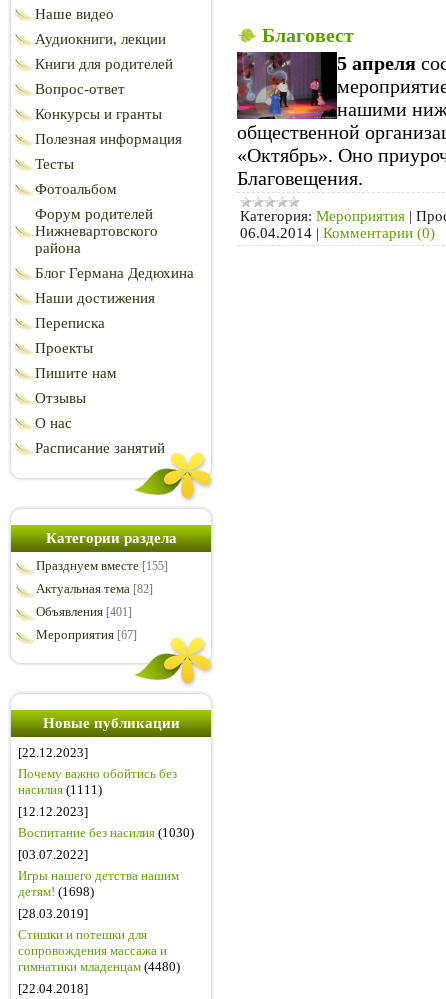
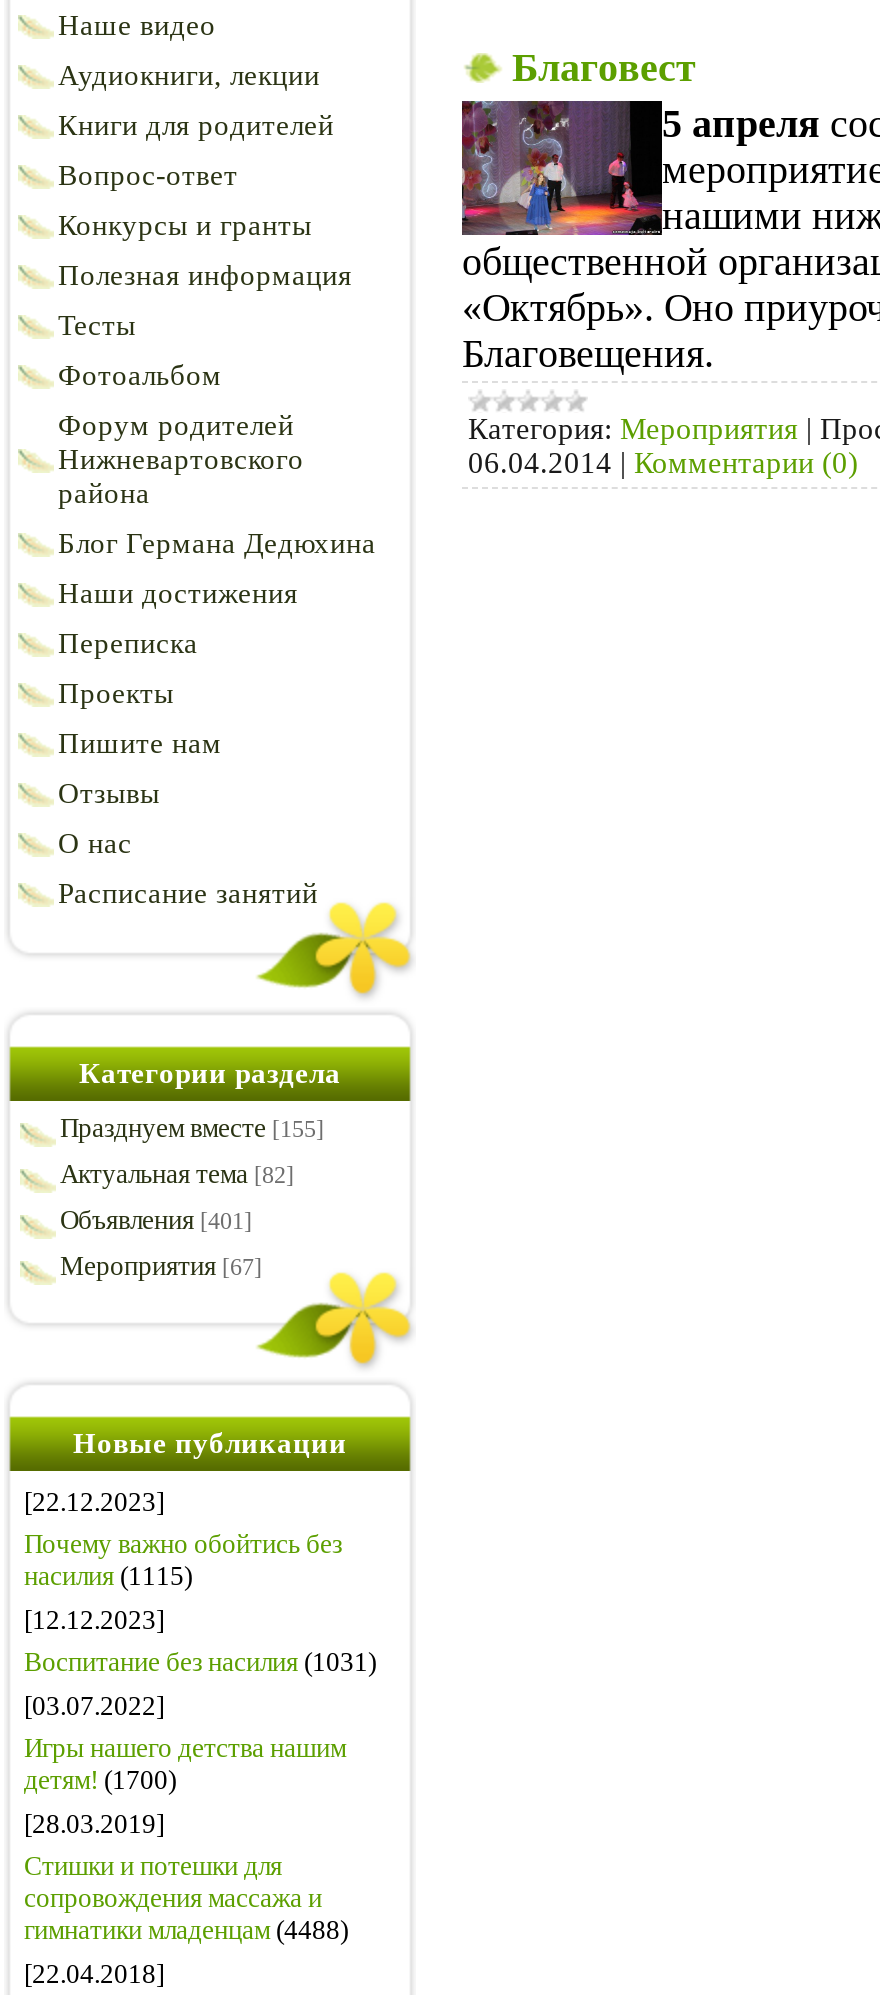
[18,782,102,797] насилия (1111) -> [24,1561,192,1591] насилия (1115)
[18,825,194,840] Воспитание без насилия (1030) -> [24,1647,376,1677] Воспитание без насилия (1031)
[18,884,94,899] детям! (1698) -> [24,1765,176,1795] детям! (1700)
[18,959,180,974] гимнатики младенцам (4480) -> [24,1915,348,1945] гимнатики младенцам (4488)

